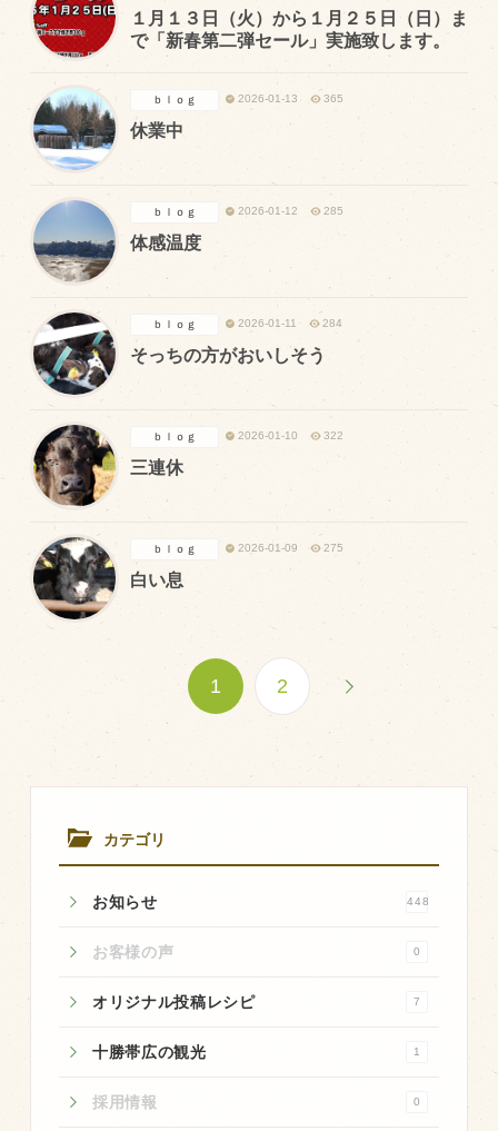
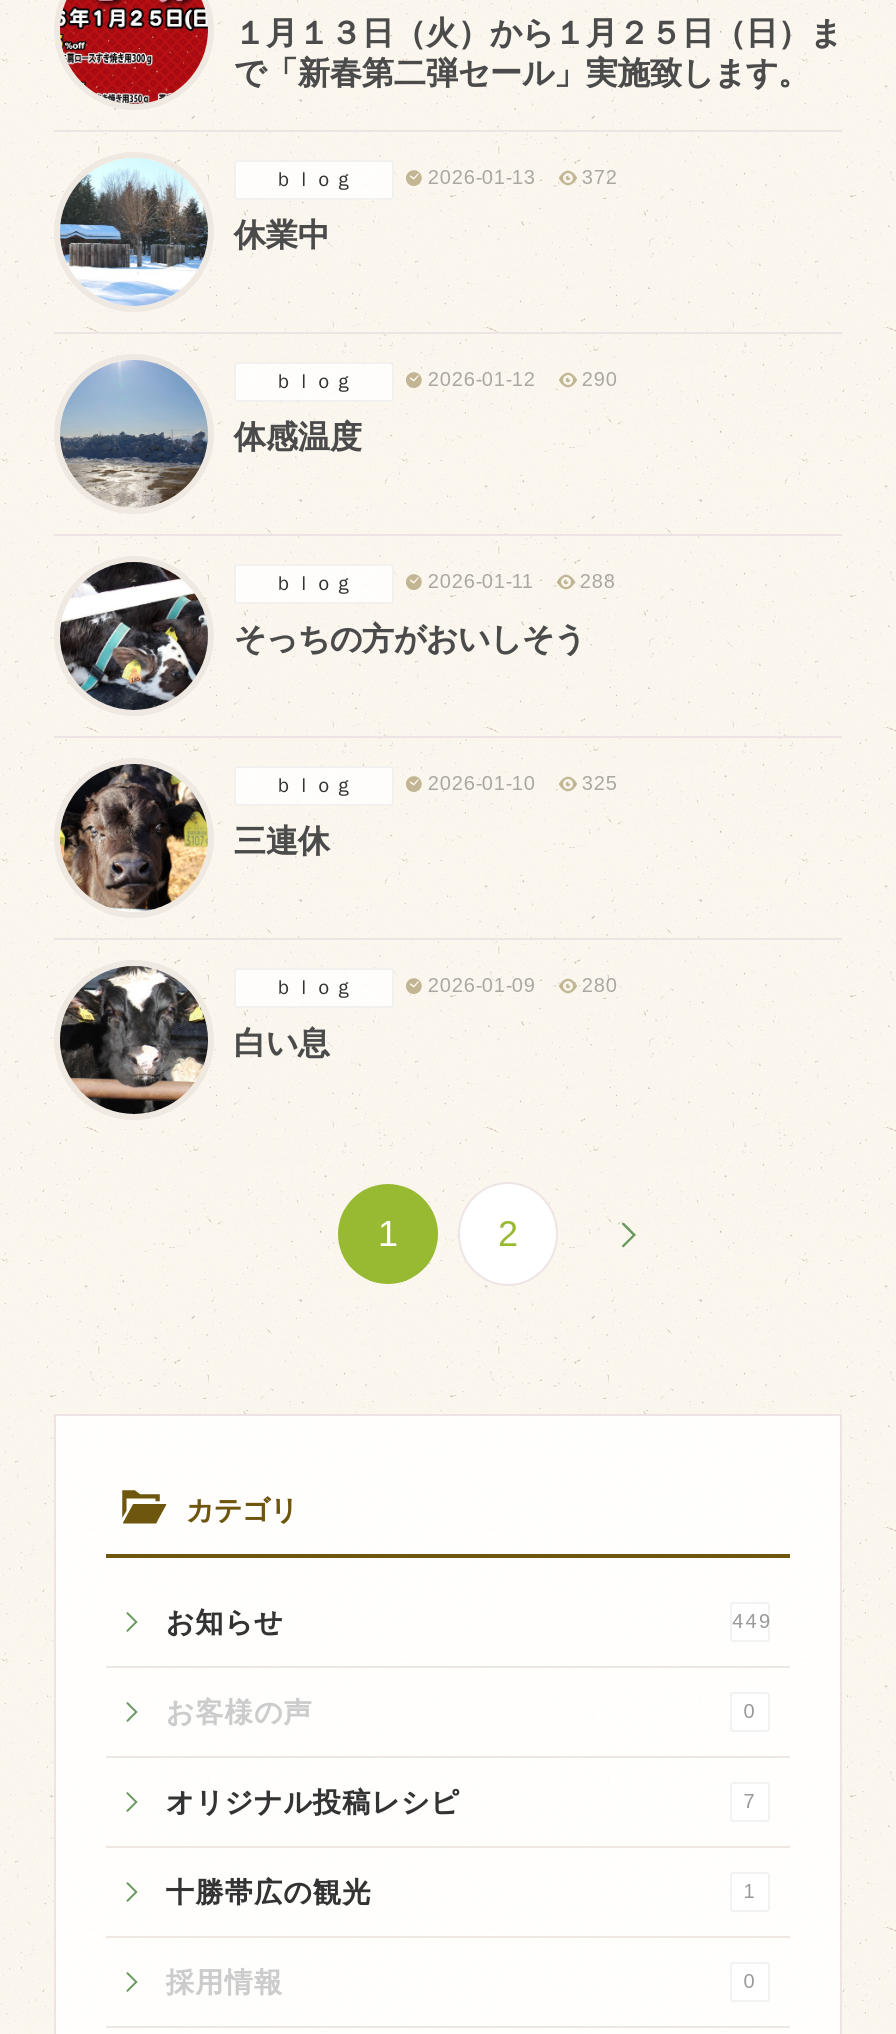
[323,92,343,105] 365 -> [582,166,618,188] 372
[323,205,343,217] 285 -> [582,368,618,390] 290
[322,317,342,329] 284 -> [580,570,616,592] 288
[323,429,343,442] 322 -> [582,772,618,794] 325
[323,542,343,554] 275 -> [582,974,618,996] 280
[407,895,429,907] 448 -> [732,1610,772,1632] 449

